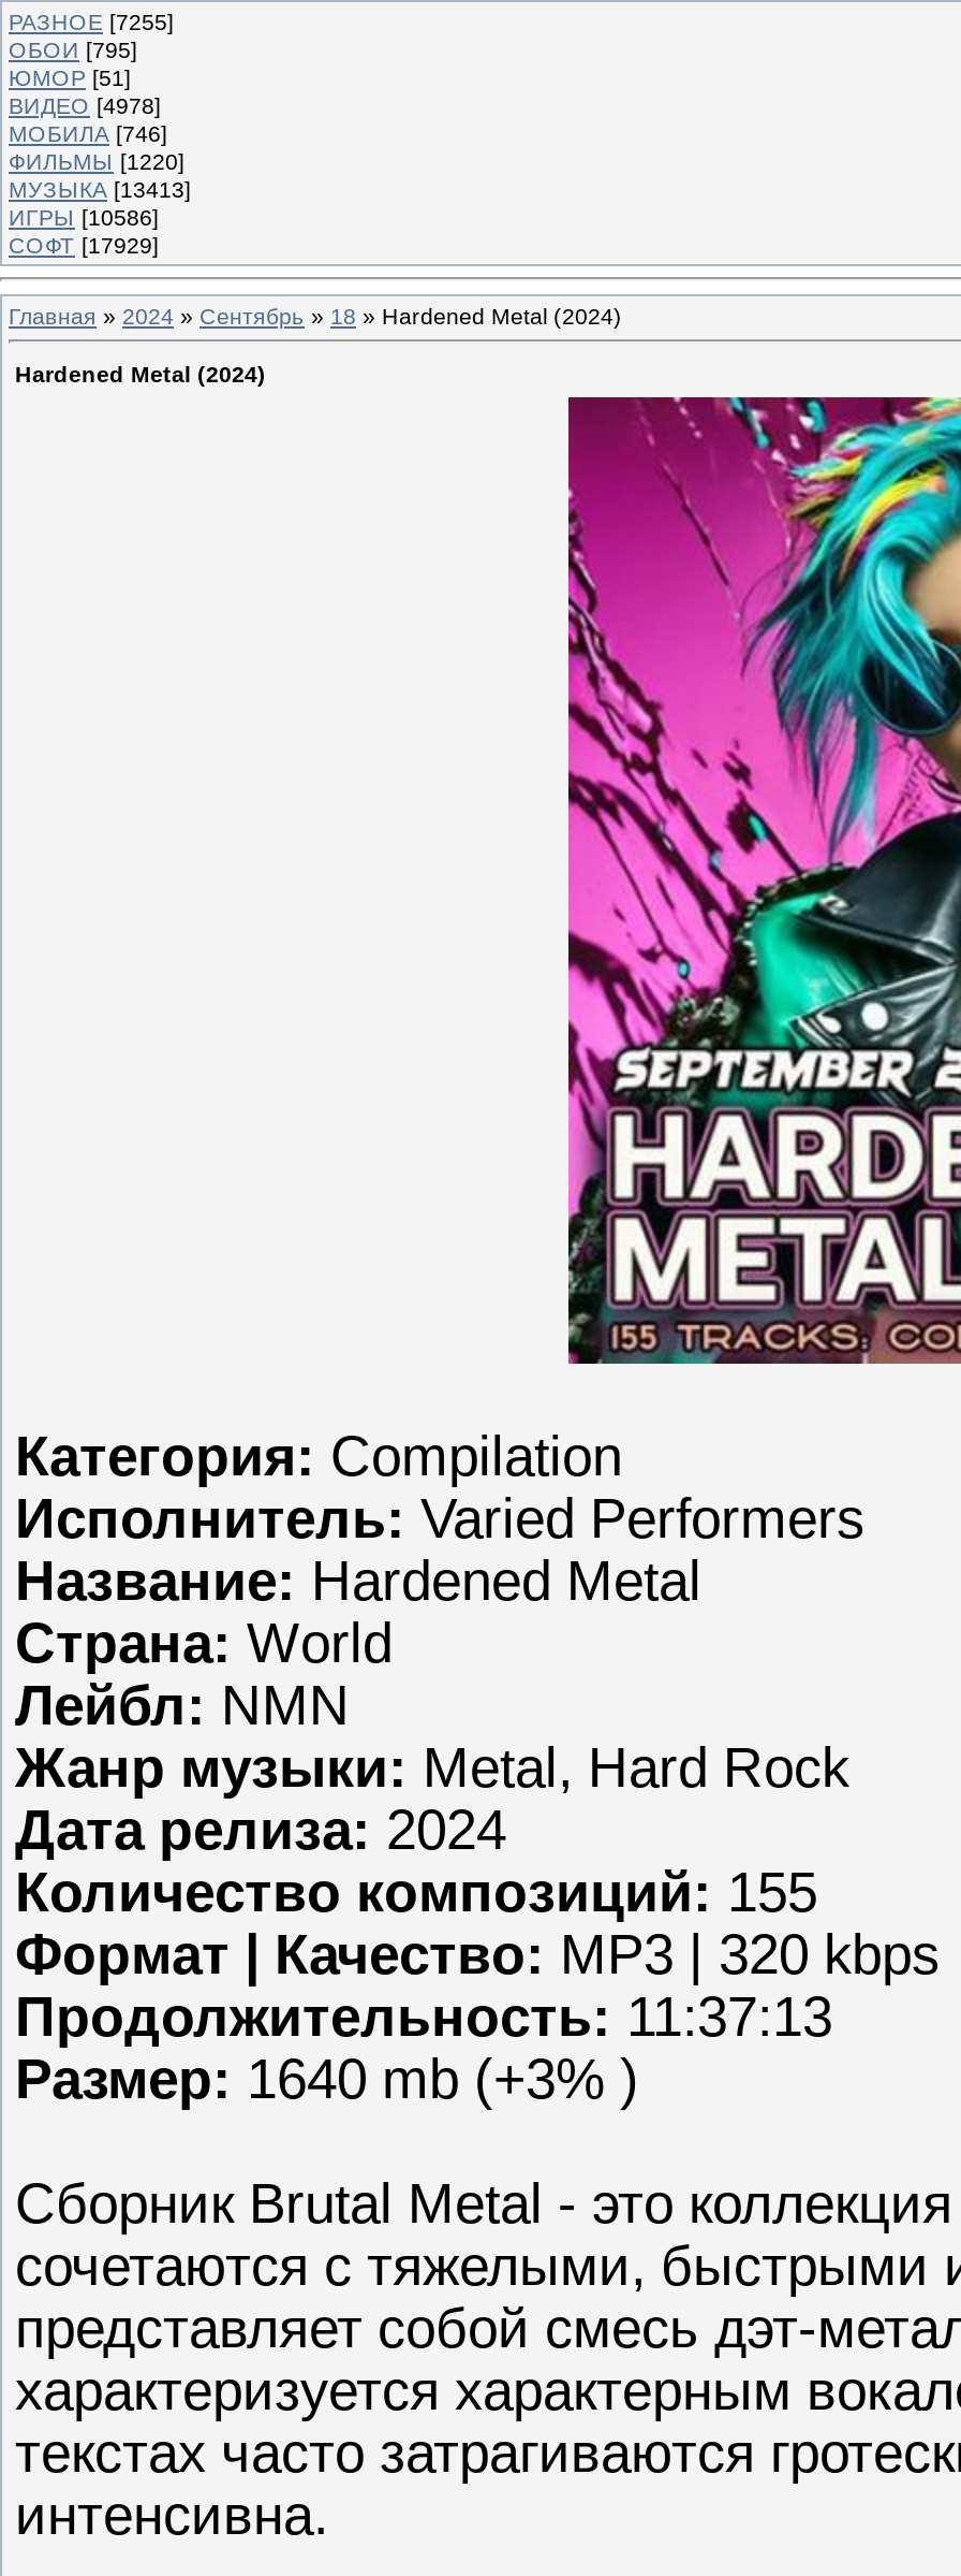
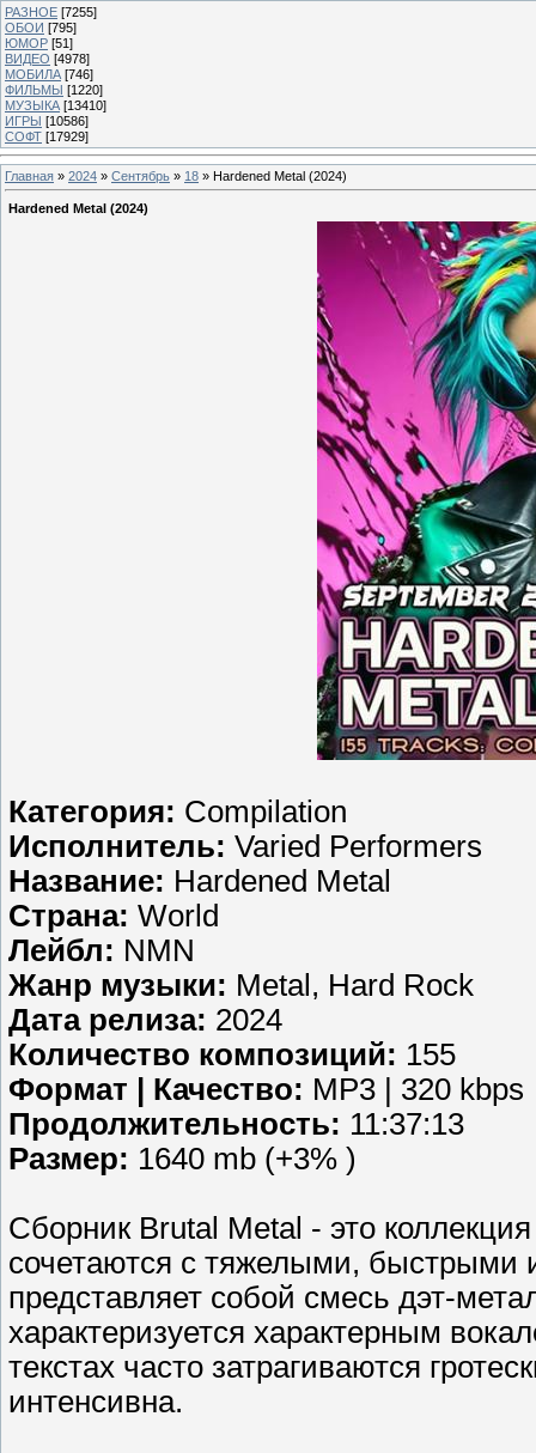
[9,176,191,202] МУЗЫКА [13413] -> [5,98,106,113] МУЗЫКА [13410]

